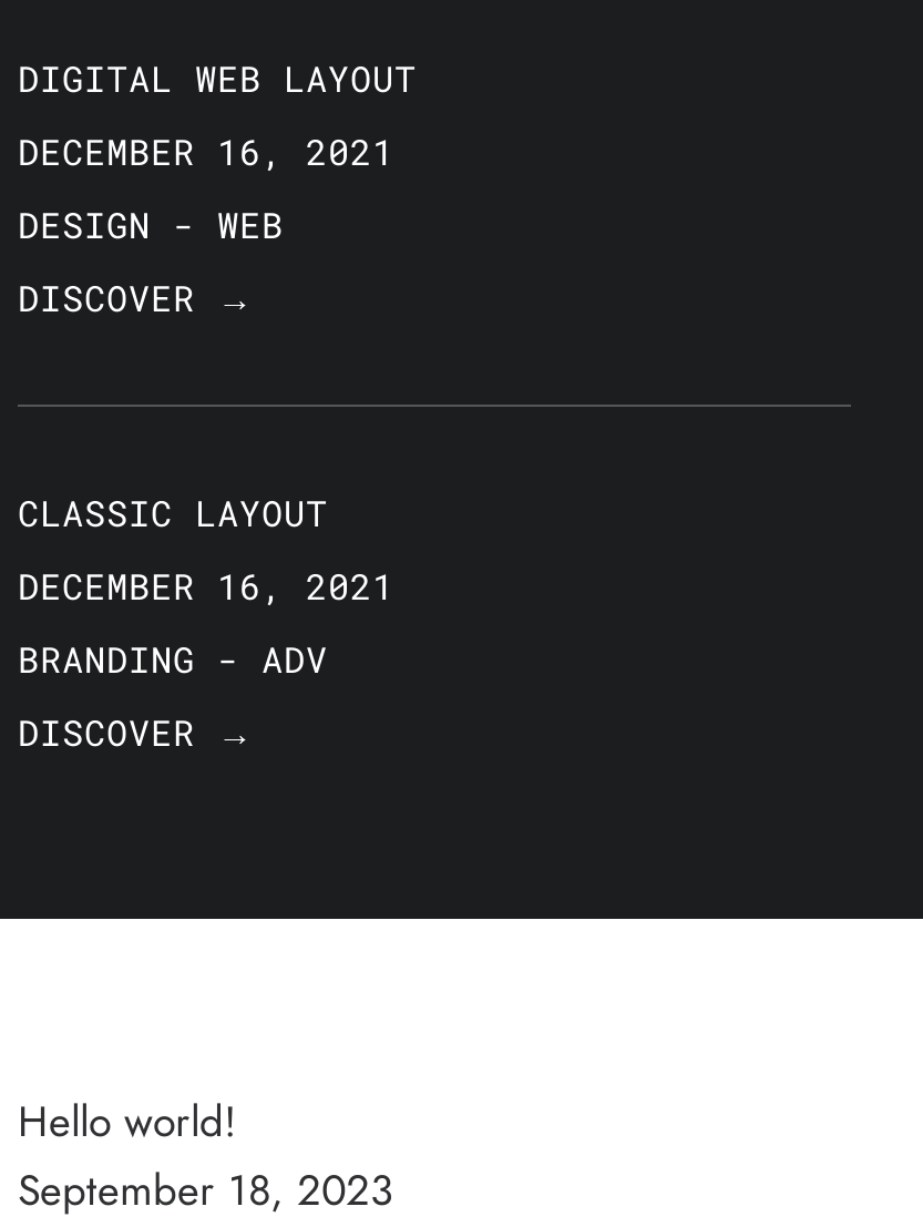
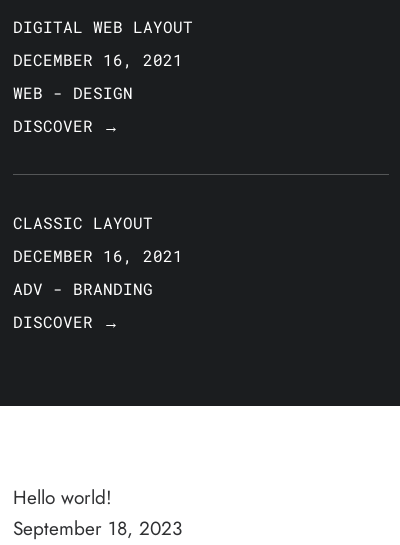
[18,201,284,247] DESIGN - WEB -> [13,82,133,103] WEB - DESIGN
[18,635,328,682] BRANDING - ADV -> [13,278,153,299] ADV - BRANDING

